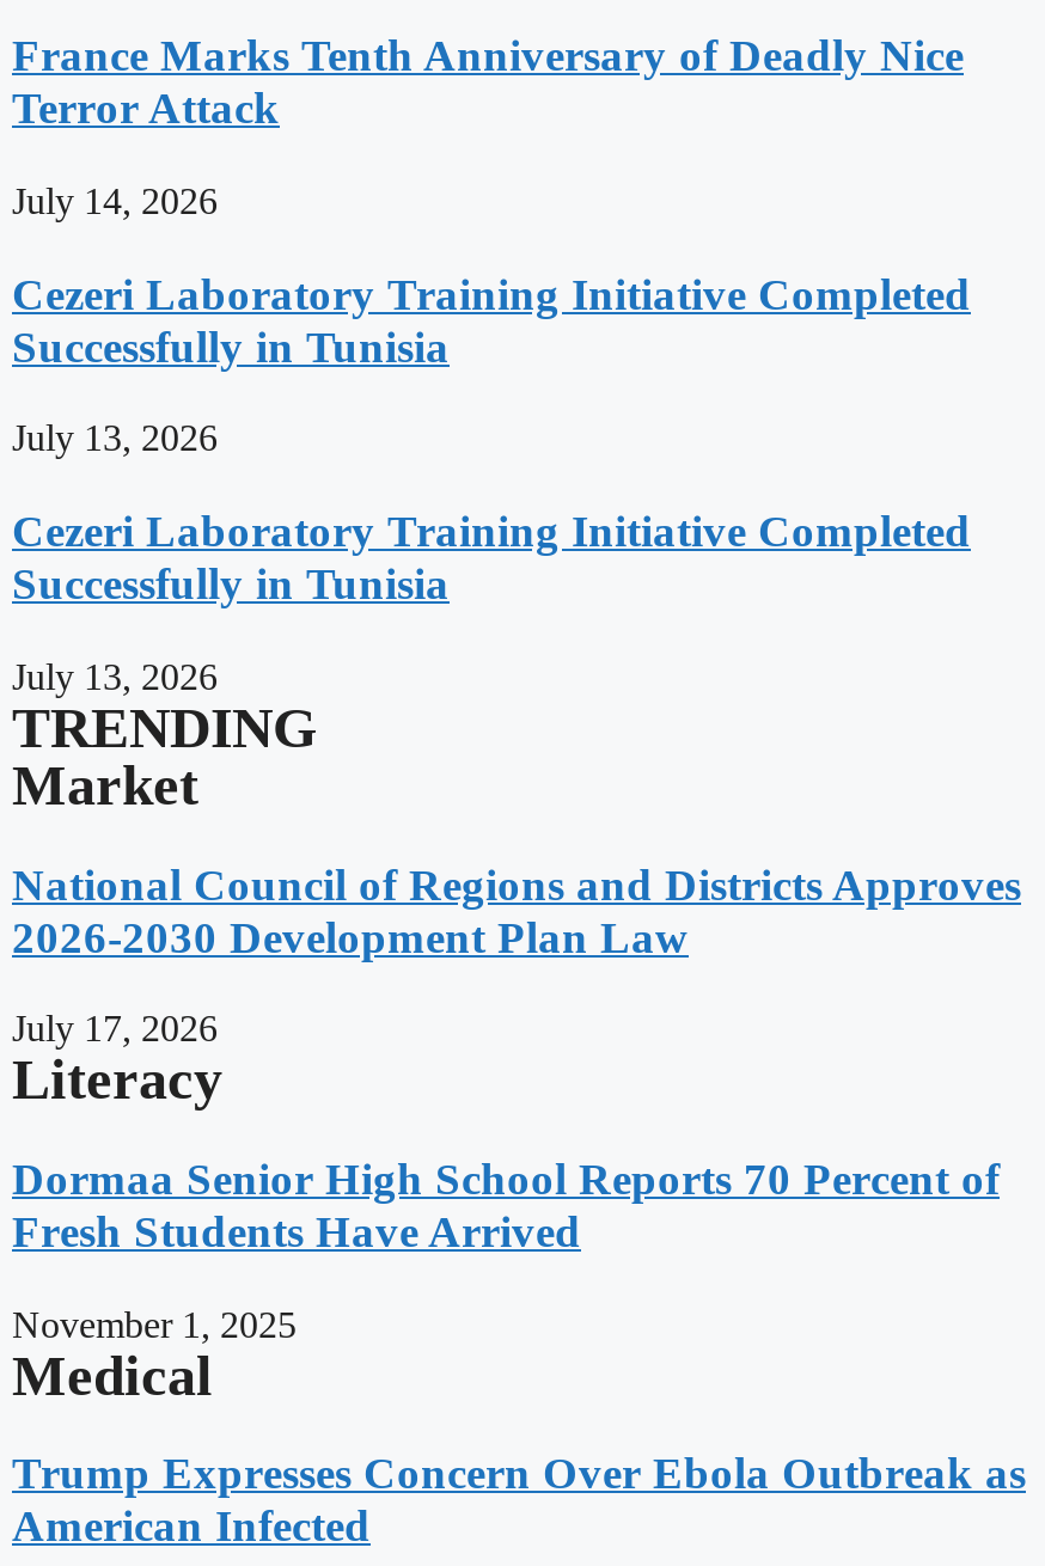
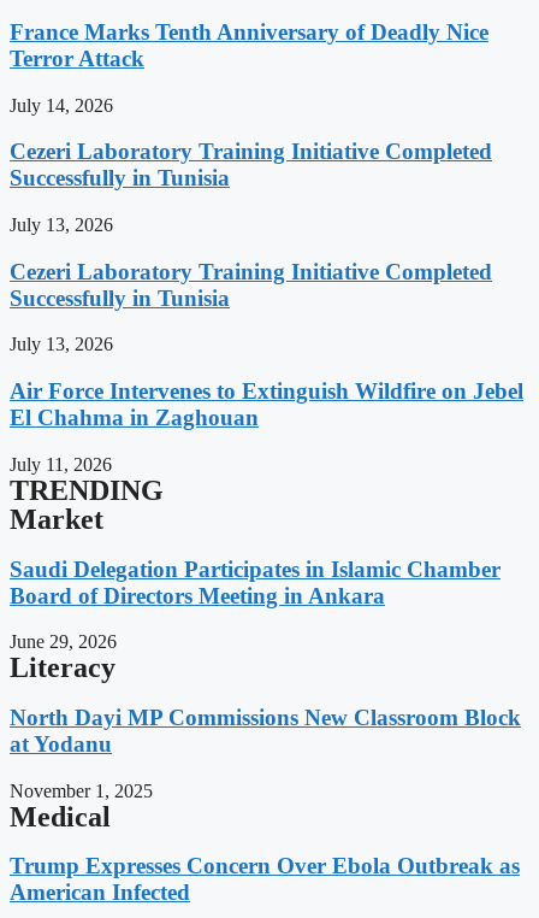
none -> [10,378,523,474] Air Force Intervenes to Extinguish Wildfire on Jebel | El Chahma in Zaghouan | July 11, 2026
[12,859,1021,961] National Council of Regions and Districts Approves | 2026-2030 Development Plan Law -> [10,556,500,608] Saudi Delegation Participates in Islamic Chamber | Board of Directors Meeting in Ankara
[12,1008,218,1049] July 17, 2026 -> [10,632,117,652] June 29, 2026
[12,1154,1000,1256] Dormaa Senior High School Reports 70 Percent of | Fresh Students Have Arrived -> [10,705,521,757] North Dayi MP Commissions New Classroom Block | at Yodanu

